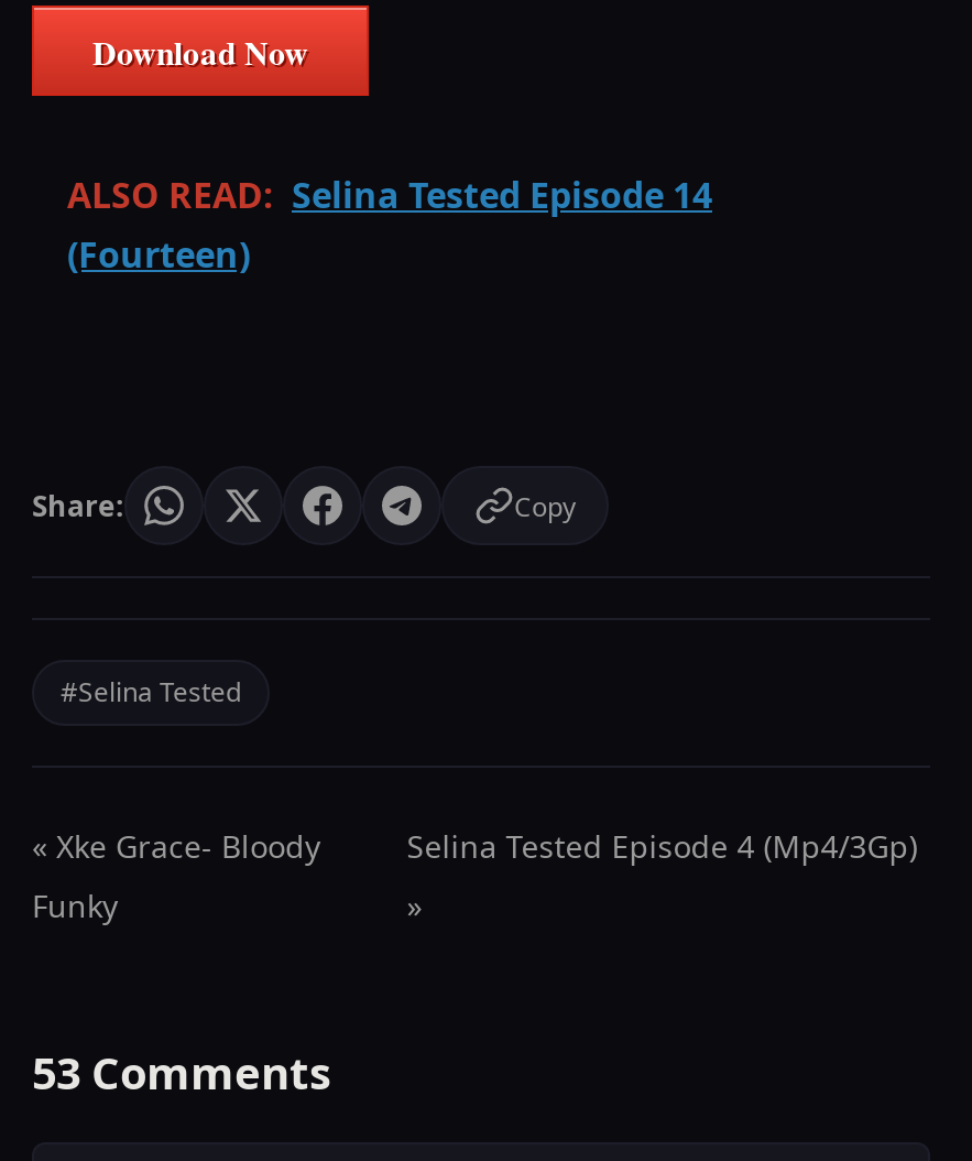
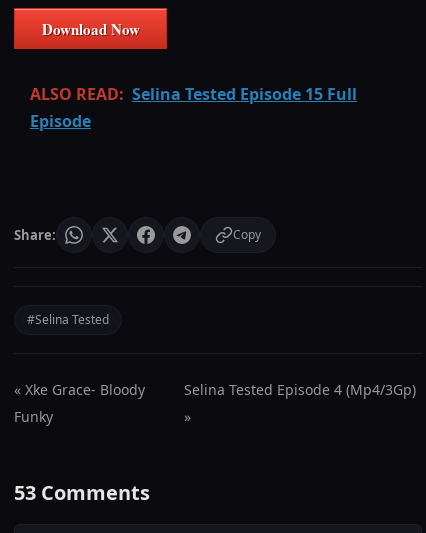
[67,171,712,279] ALSO READ: Selina Tested Episode 14 | (Fourteen) -> [30,83,357,132] ALSO READ: Selina Tested Episode 15 Full | Episode

